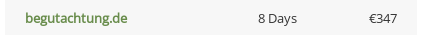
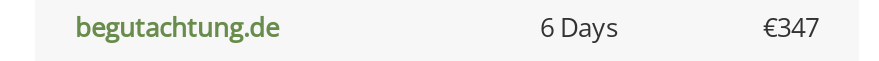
[257,9,296,27] 8 Days -> [540,9,618,45] 6 Days

